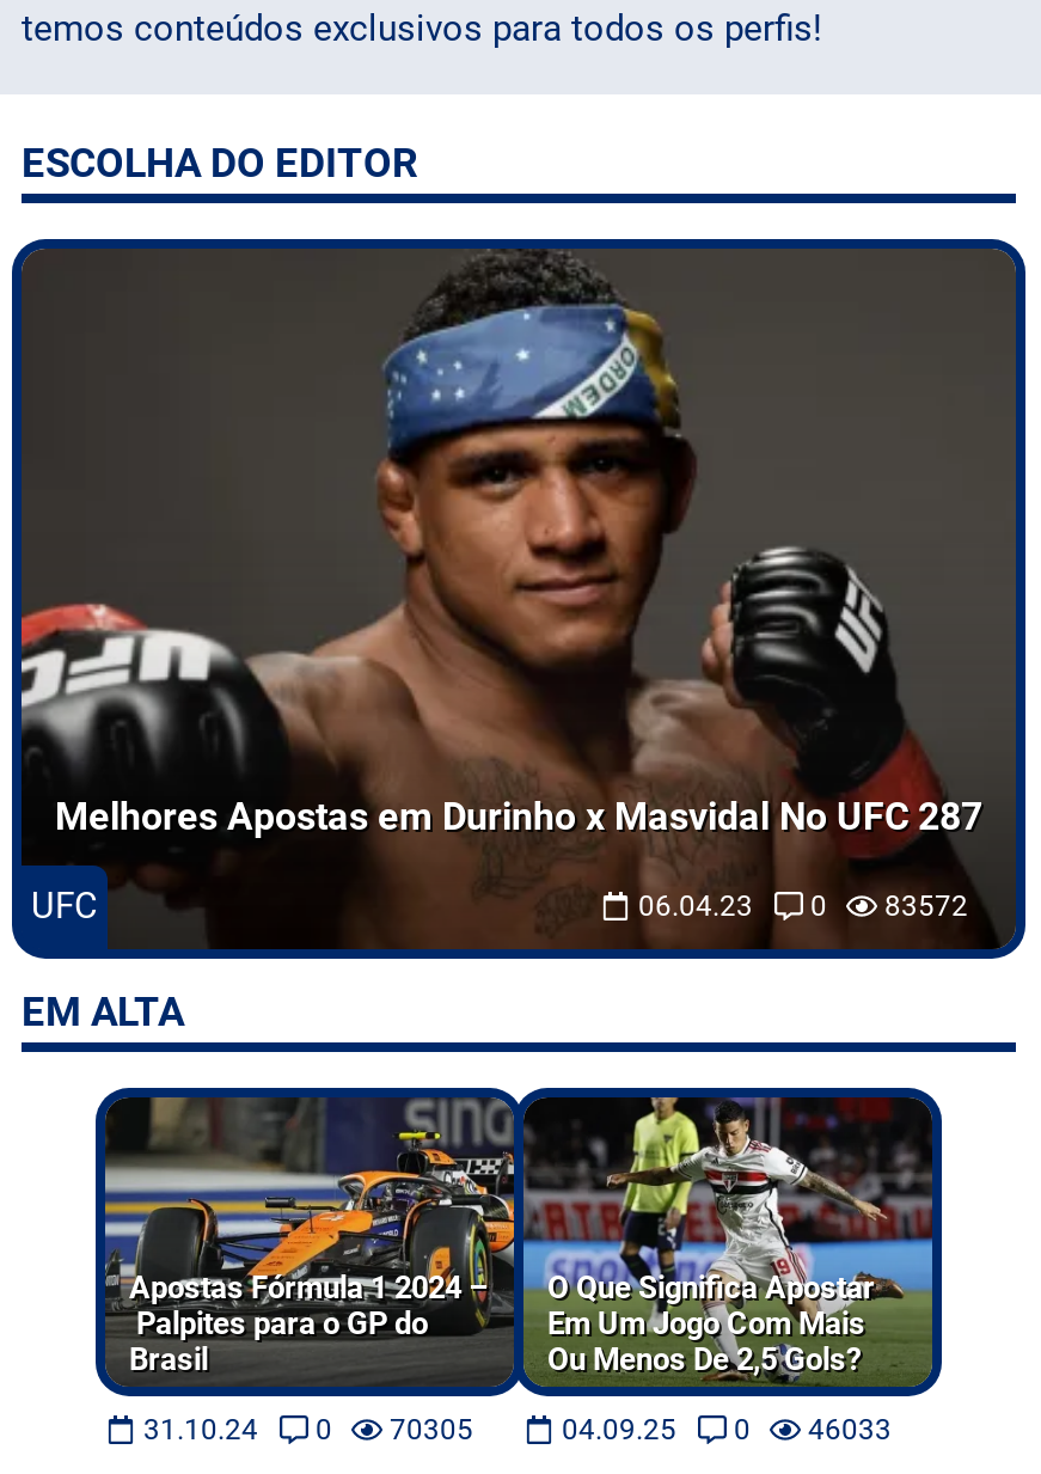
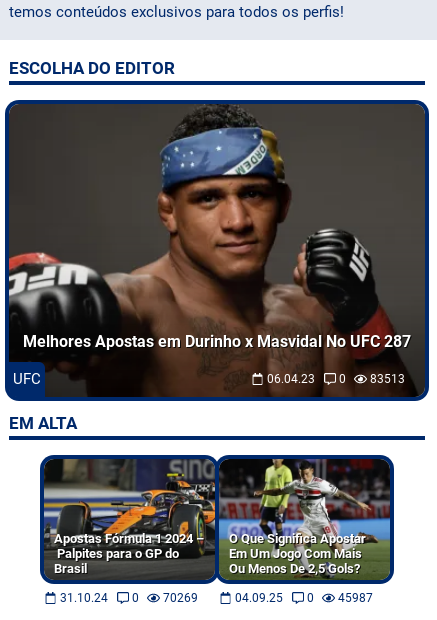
[638,890,968,923] 06.04.23 0 83572 -> [267,372,405,386] 06.04.23 0 83513
[143,1413,473,1446] 31.10.24 0 70305 -> [60,591,198,605] 31.10.24 0 70269
[562,1413,892,1446] 04.09.25 0 46033 -> [235,591,373,605] 04.09.25 0 45987

